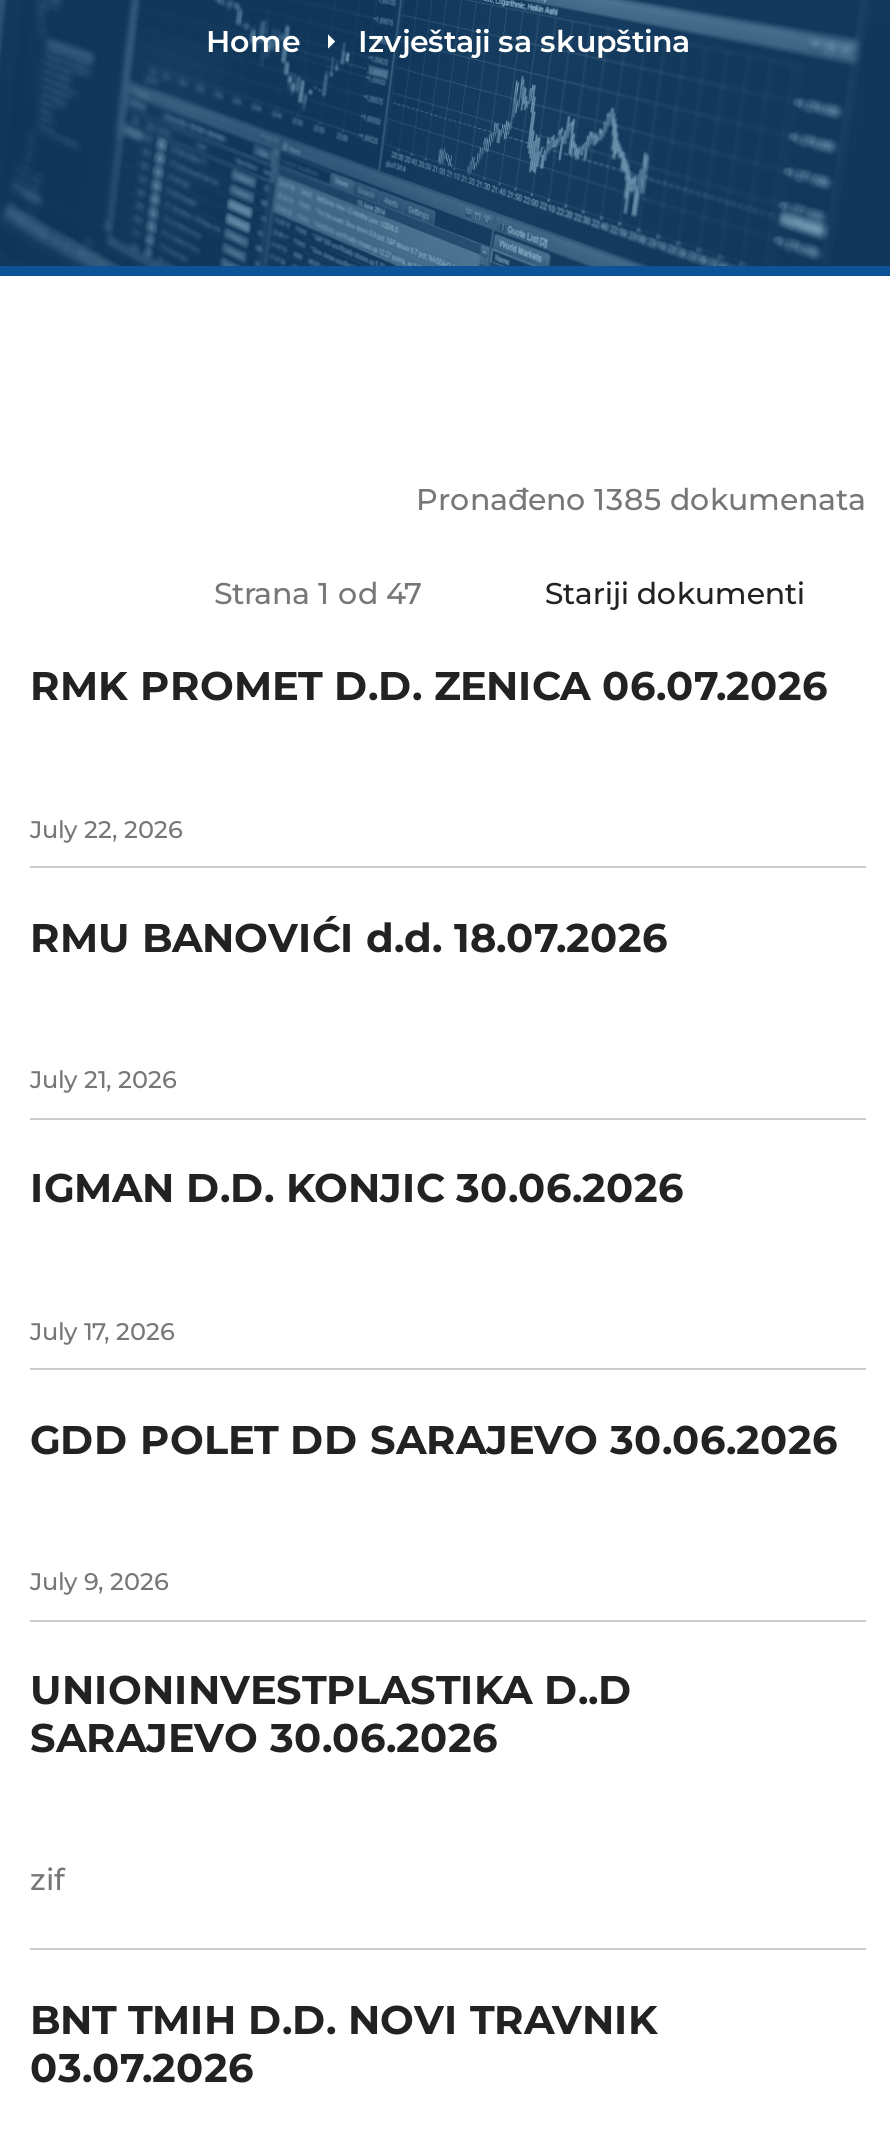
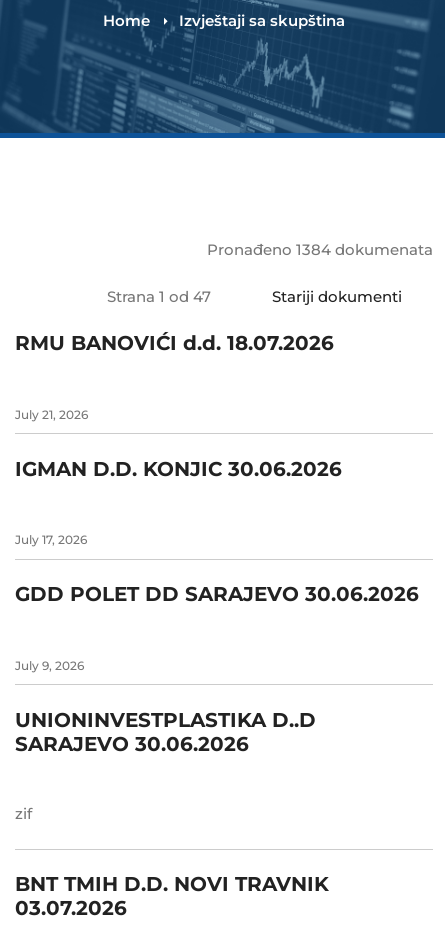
[416,480,866,518] Pronađeno 1385 dokumenata -> [207,240,433,259] Pronađeno 1384 dokumenata
[30,662,828,843] RMK PROMET D.D. ZENICA 06.07.2026 | July 22, 2026 -> none

